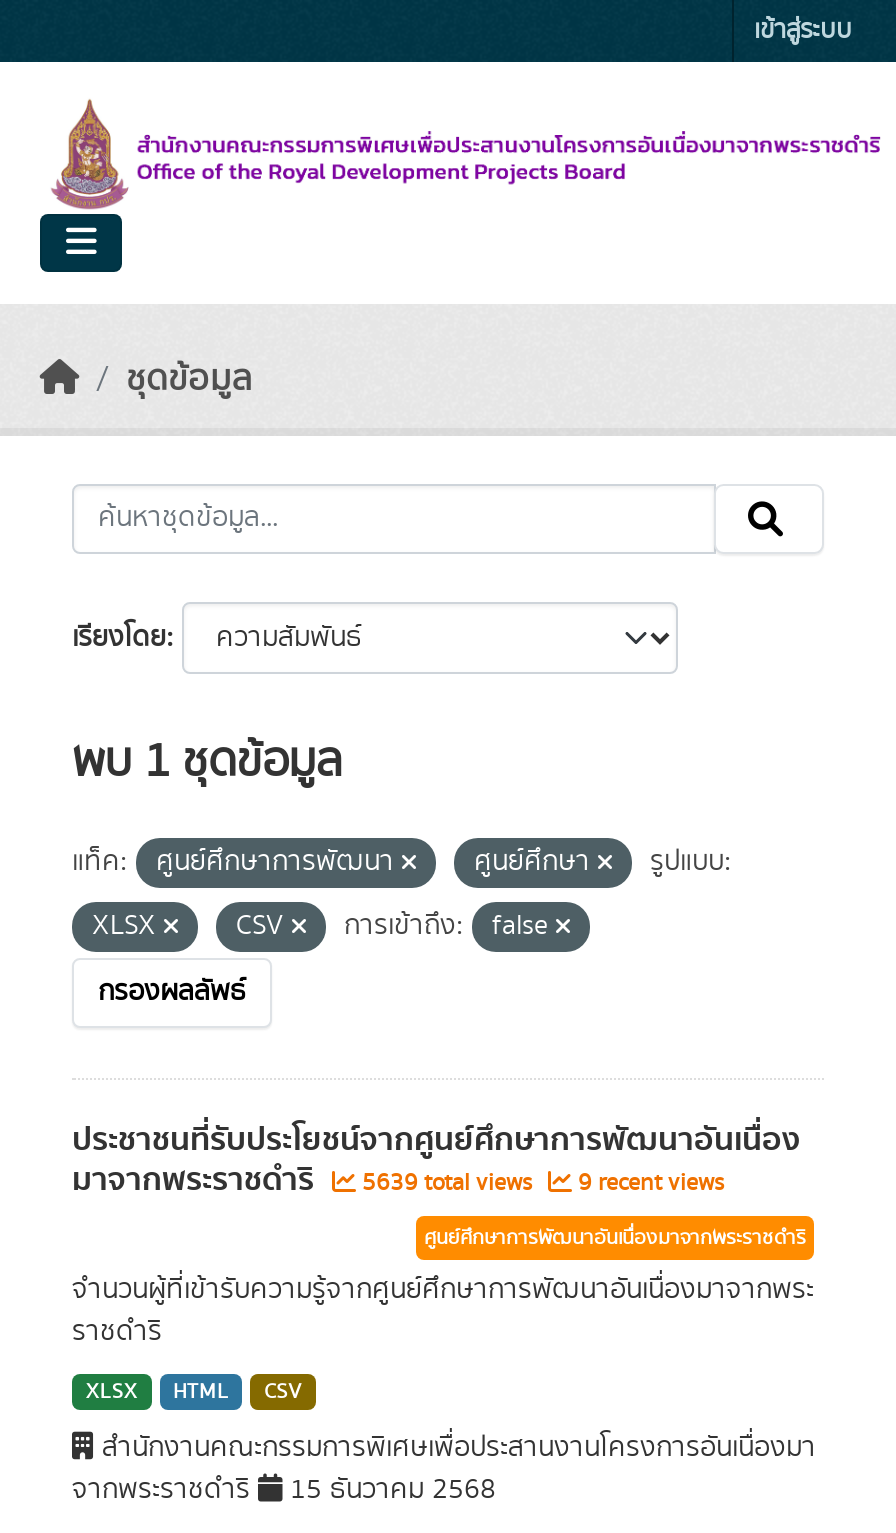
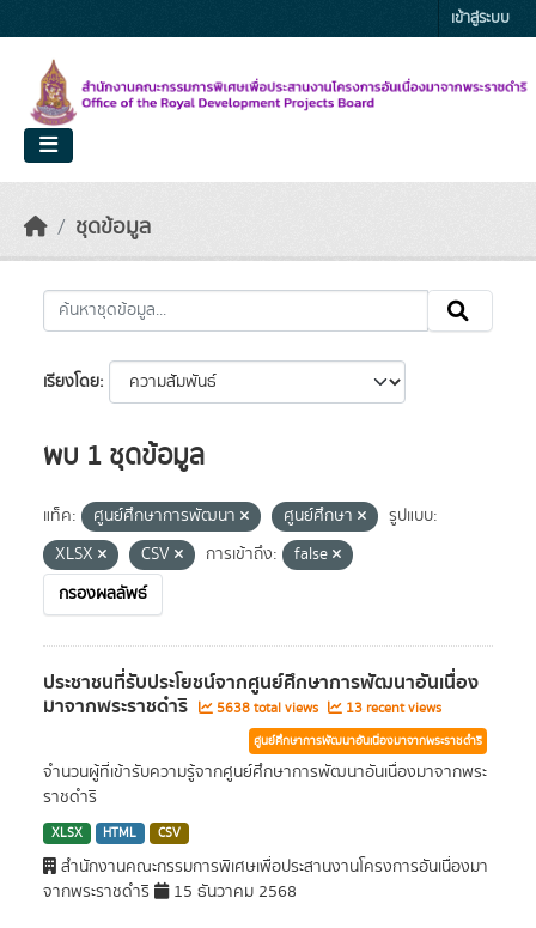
[356,1166,538,1200] 5639 total views -> [213,698,322,718] 5638 total views
[572,1166,724,1200] 9 recent views -> [342,698,441,718] 13 recent views

